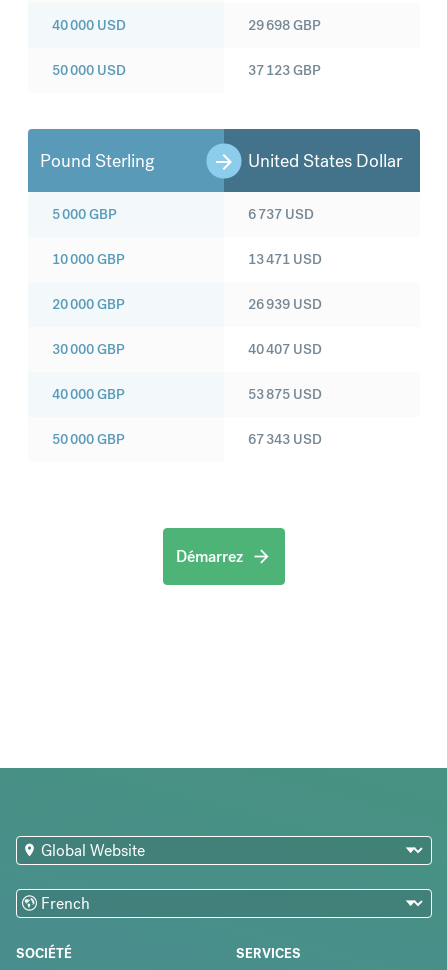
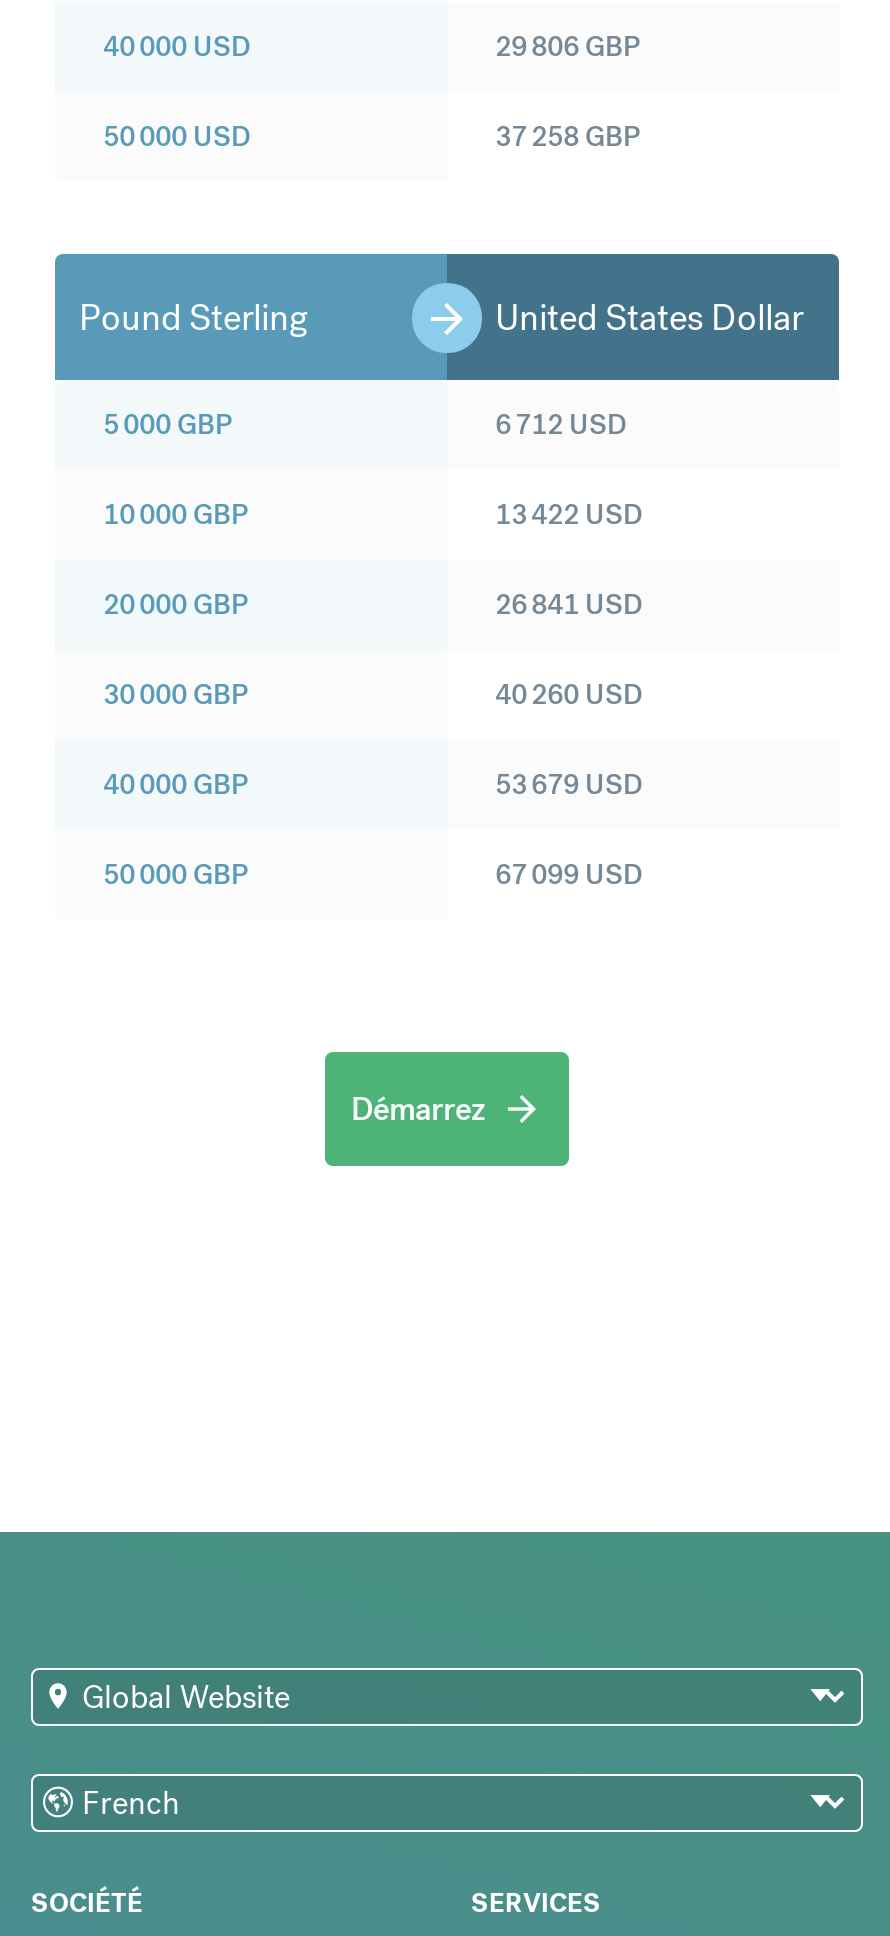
[248,16,321,34] 29 698 GBP -> [495,28,641,64] 29 806 GBP
[248,61,321,79] 37 123 GBP -> [495,118,641,154] 37 258 GBP
[248,205,314,223] 6 737 USD -> [495,406,627,442] 6 712 USD
[248,250,322,268] 13 471 USD -> [495,496,643,532] 13 422 USD
[248,295,322,313] 26 939 USD -> [495,586,643,622] 26 841 USD
[248,340,322,358] 40 407 USD -> [495,676,643,712] 40 260 USD
[248,385,322,403] 53 875 USD -> [495,766,643,802] 53 679 USD
[248,430,322,448] 67 343 USD -> [495,856,643,892] 67 099 USD

